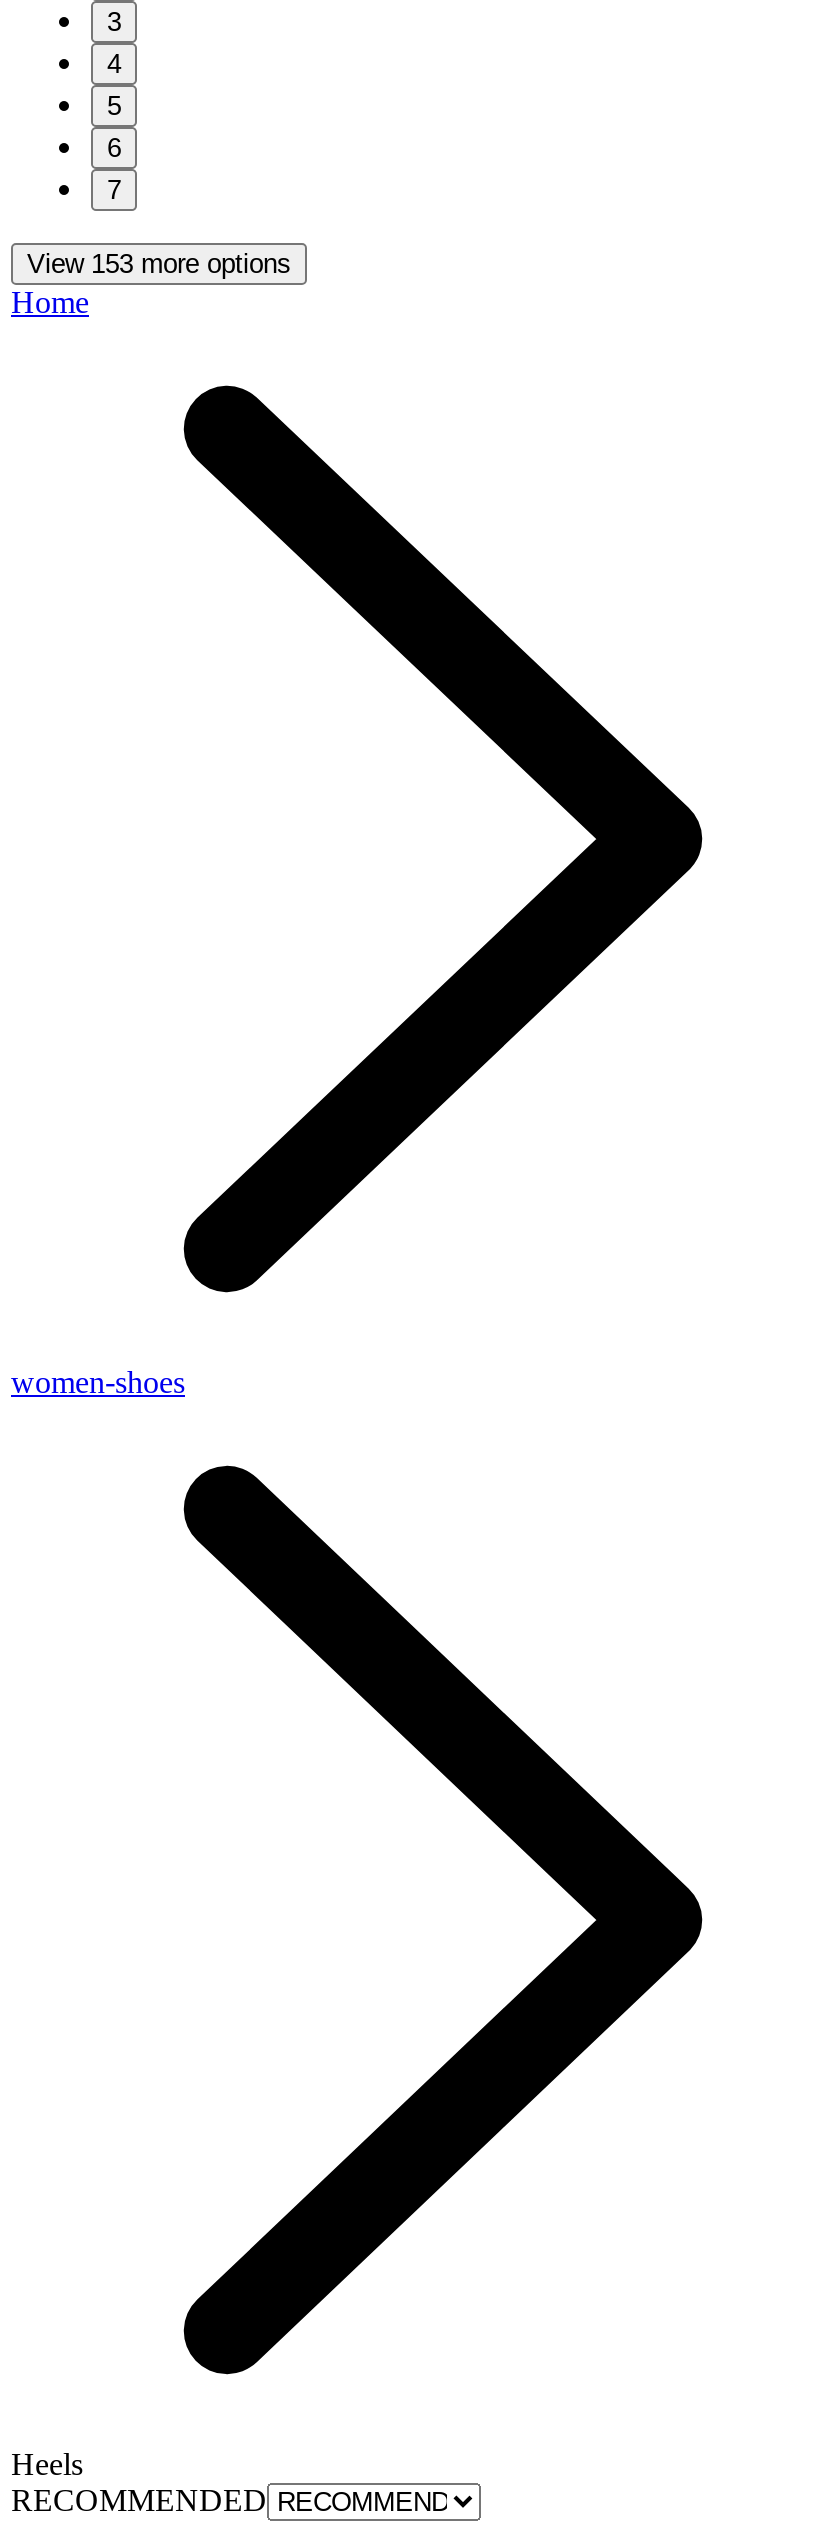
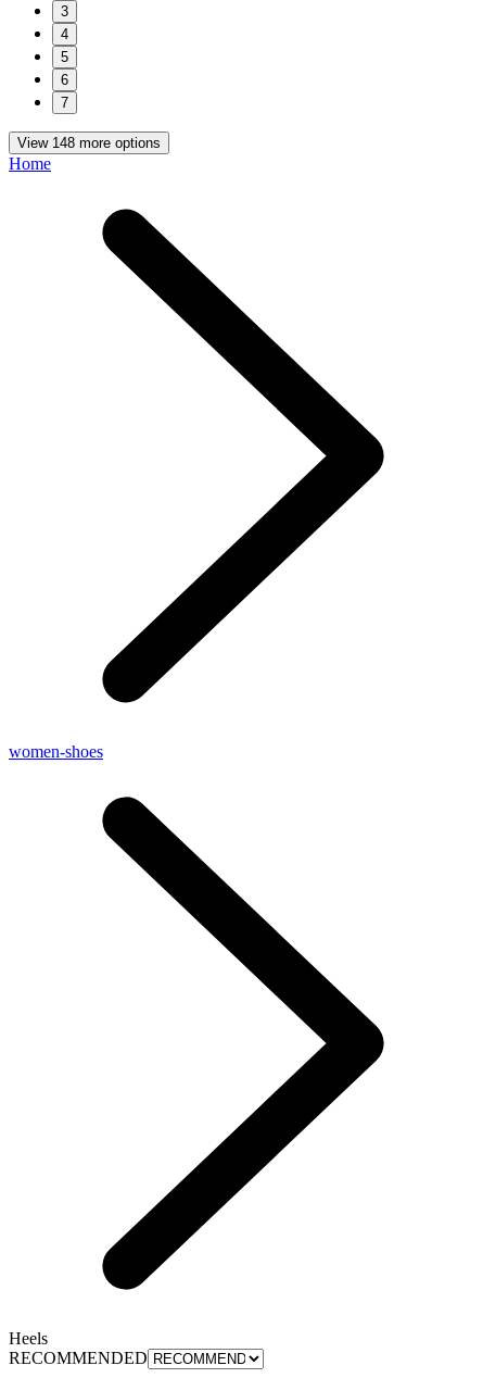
[27,249,291,279] View 153 more options -> [17,135,161,151] View 148 more options

